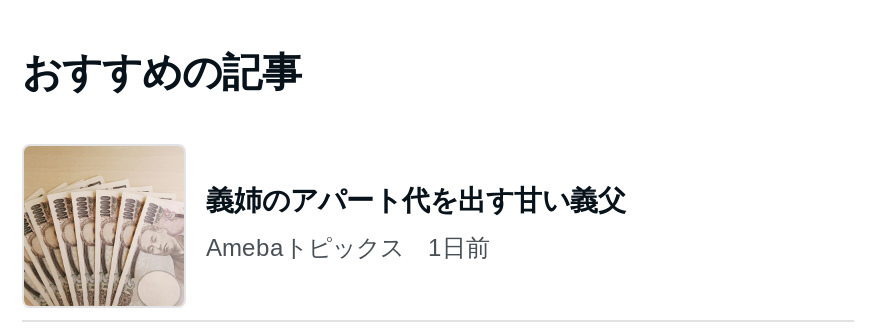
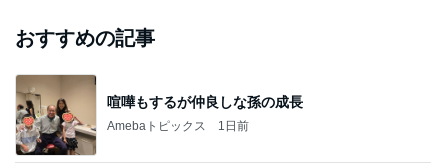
[22,144,626,308] [image] | 義姉のアパート代を出す甘い義父 -> [16,75,303,156] [image] | 喧嘩もするが仲良しな孫の成長

